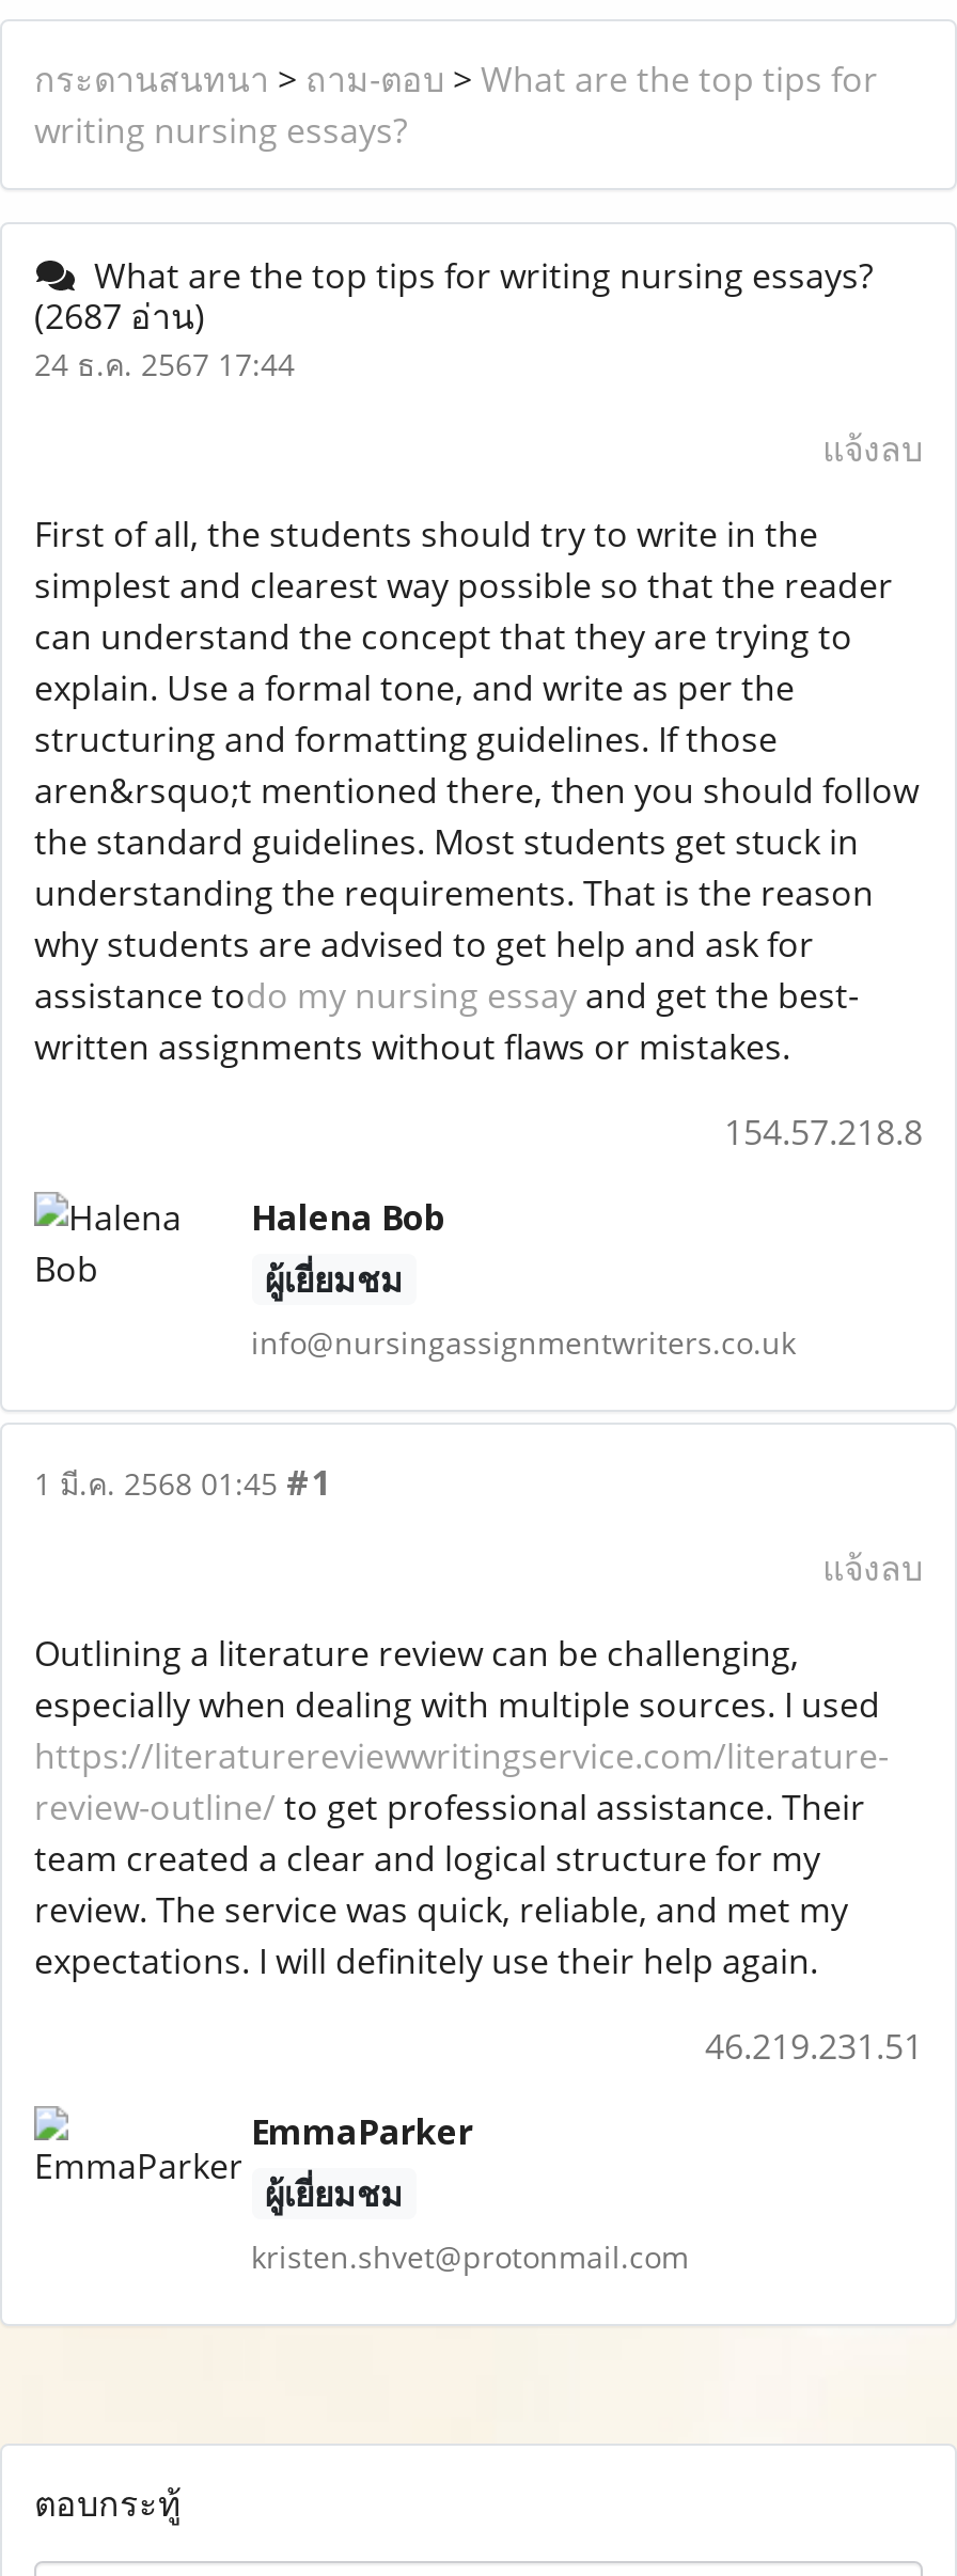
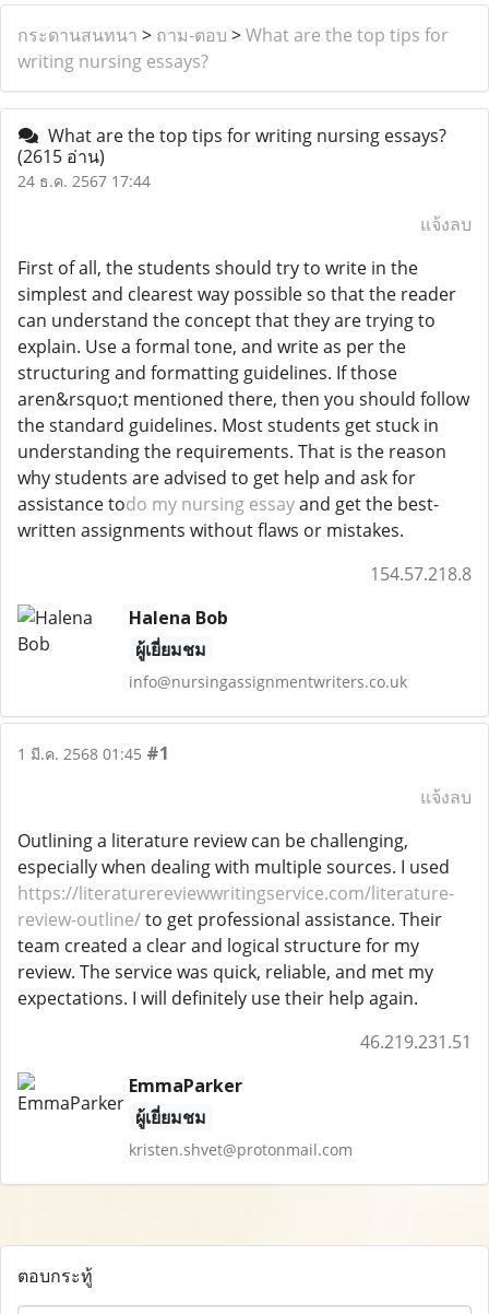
[34,293,205,340] (2687 อ่าน) -> [17,144,105,168] (2615 อ่าน)

